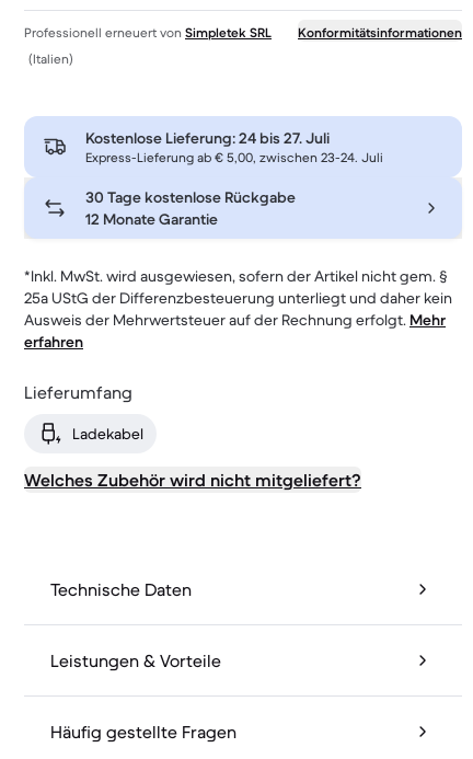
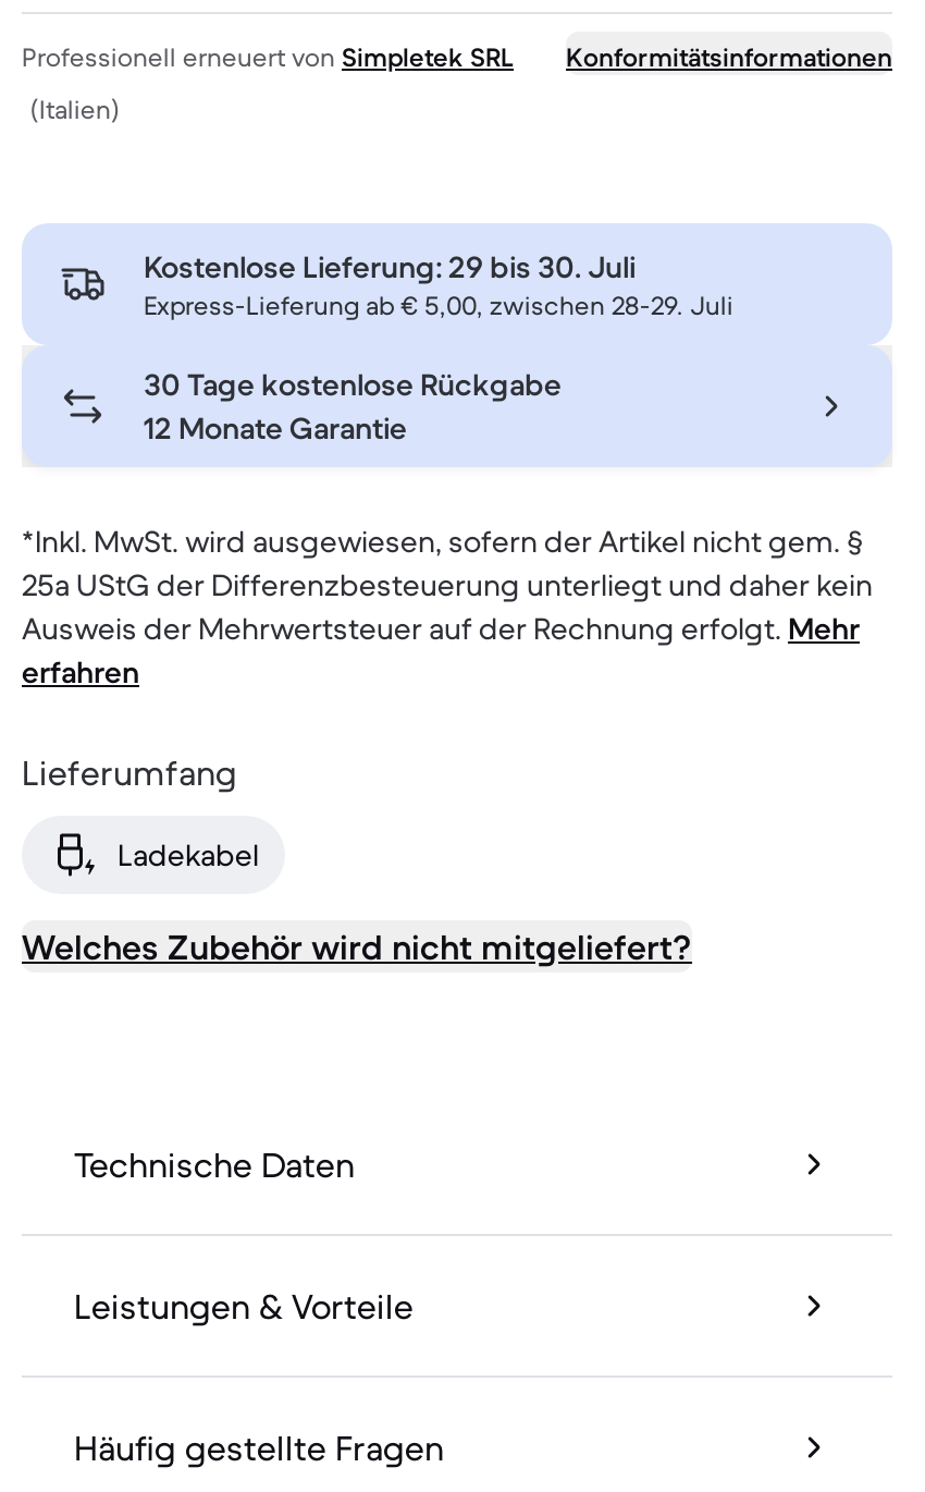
[85,128,330,148] Kostenlose Lieferung: 24 bis 27. Juli -> [144,248,636,287] Kostenlose Lieferung: 29 bis 30. Juli
[85,149,383,166] Express-Lieferung ab € 5,00, zwischen 23-24. Juli -> [144,289,733,322] Express-Lieferung ab € 5,00, zwischen 28-29. Juli

